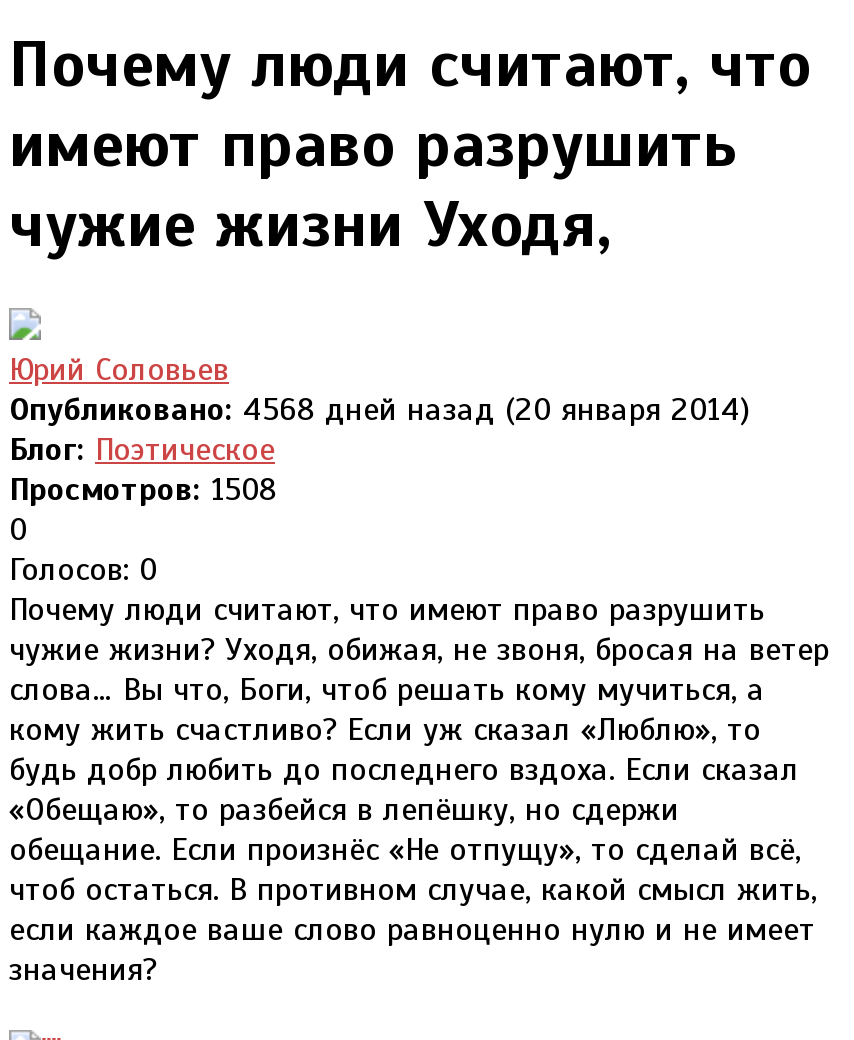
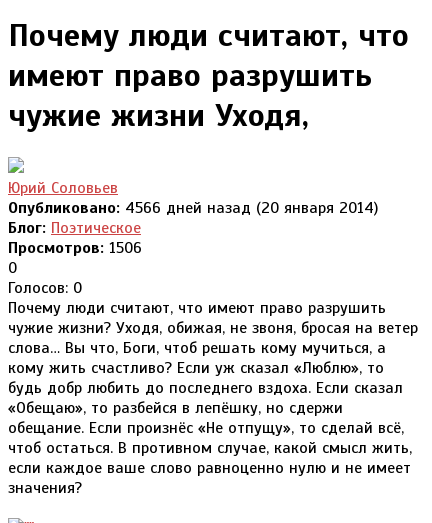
[9,390,749,430] Опубликовано: 4568 дней назад (20 января 2014) -> [8,198,378,218] Опубликовано: 4566 дней назад (20 января 2014)
[9,470,277,510] Просмотров: 1508 -> [8,238,142,258] Просмотров: 1506

